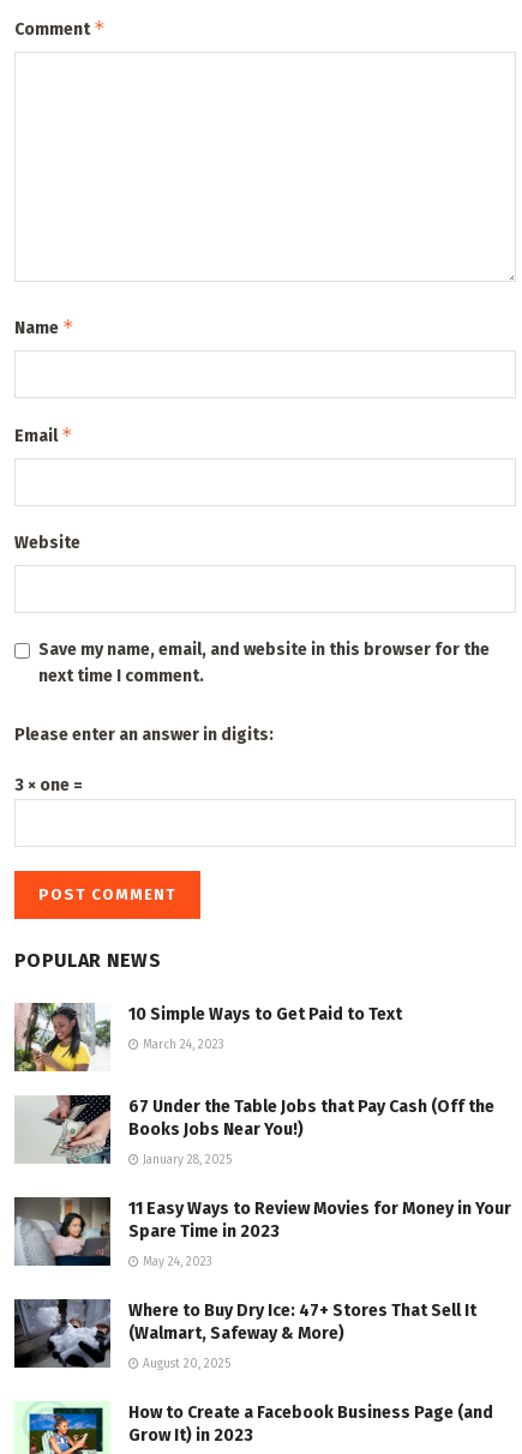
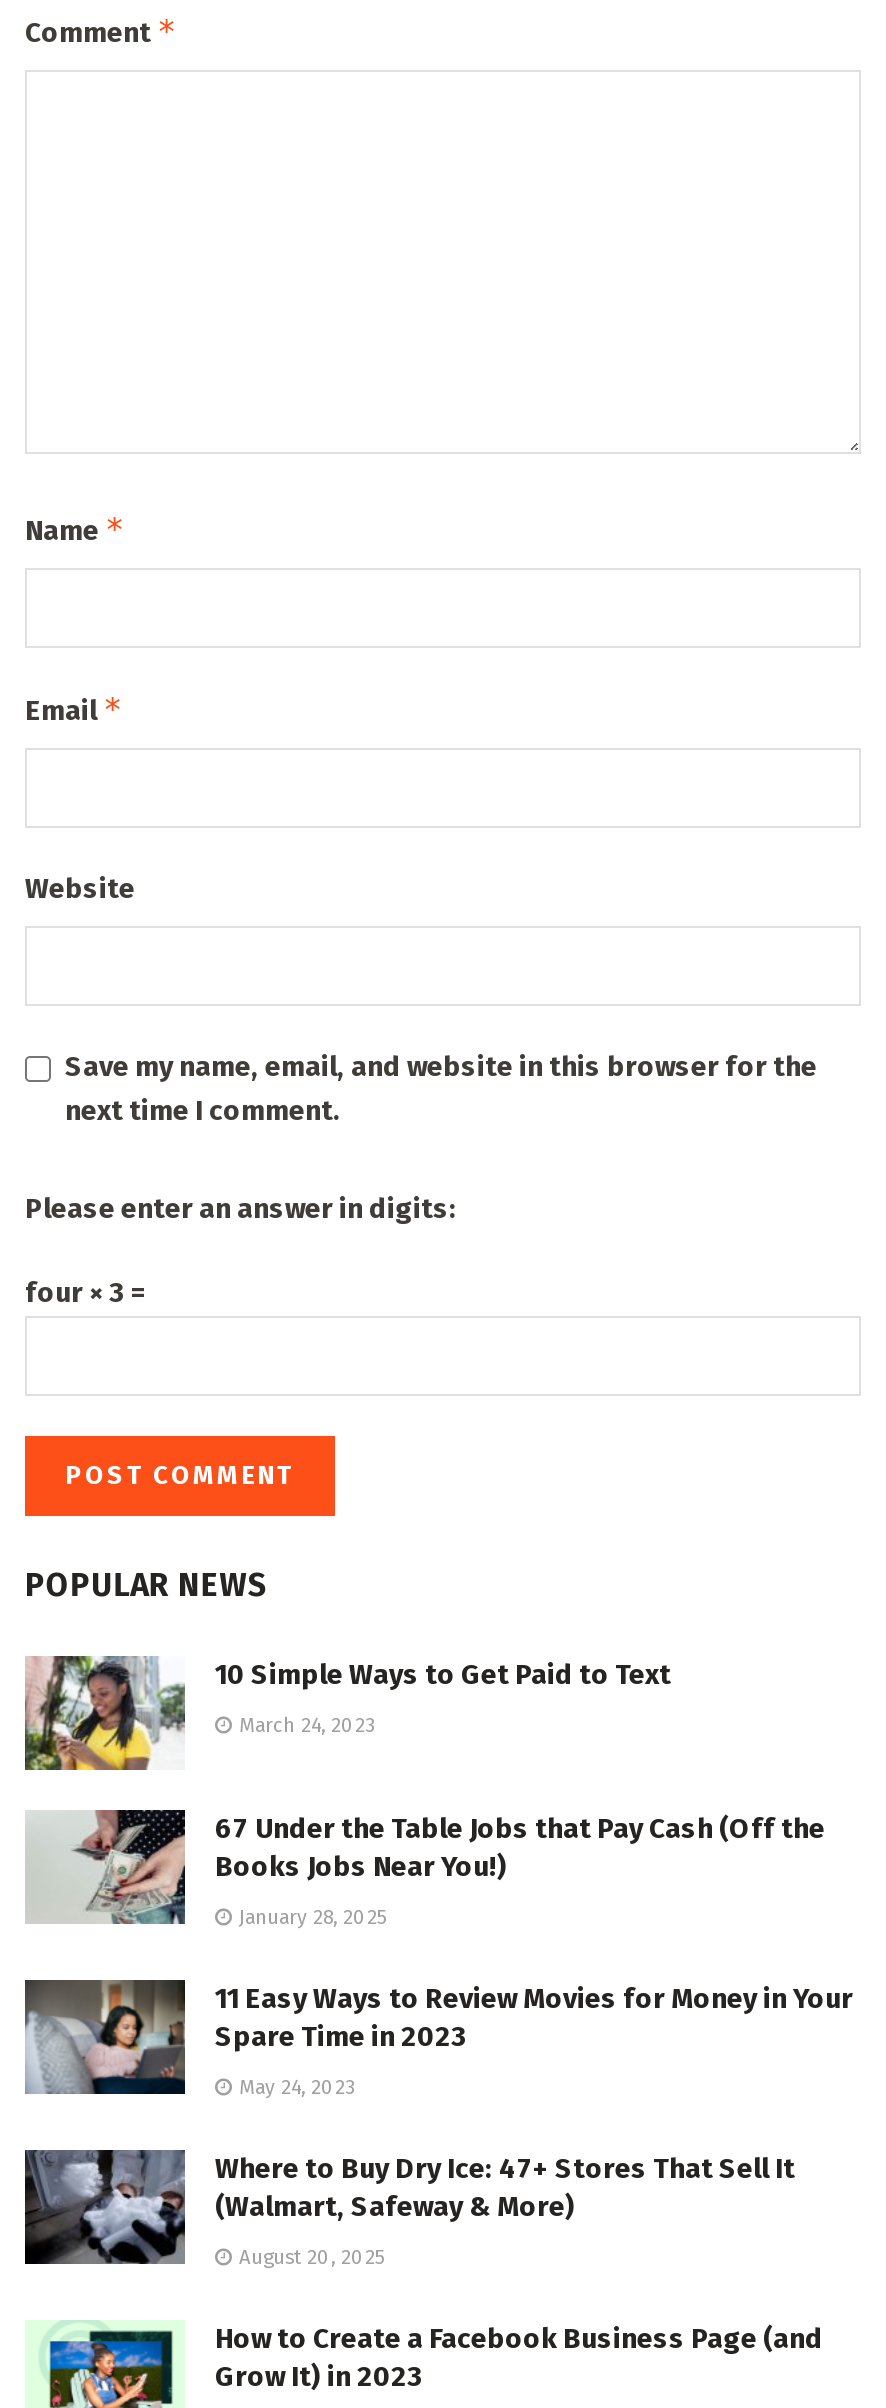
[14,775,83,795] 3 × one = -> [25,1276,147,1310] four × 3 =

